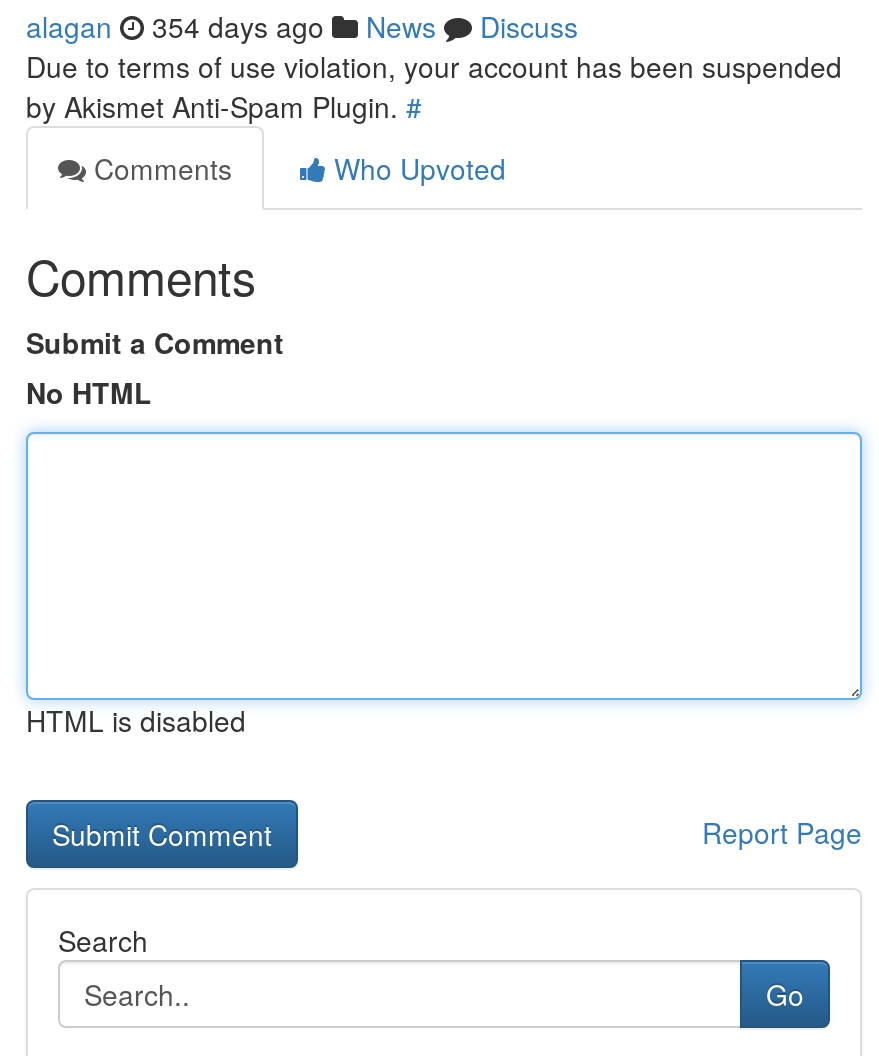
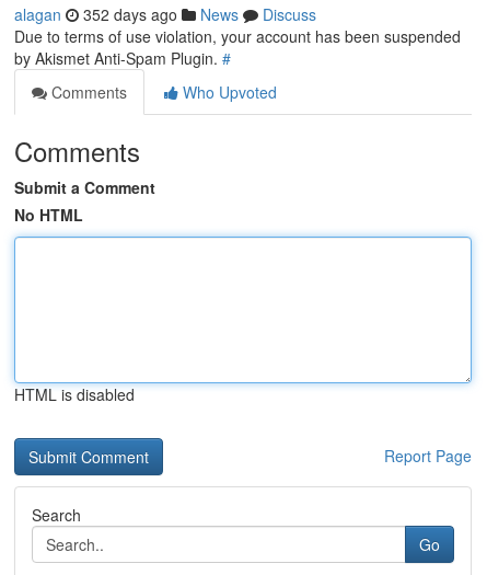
[26,6,578,46] alagan 354 days ago News Discuss -> [14,3,316,25] alagan 352 days ago News Discuss

